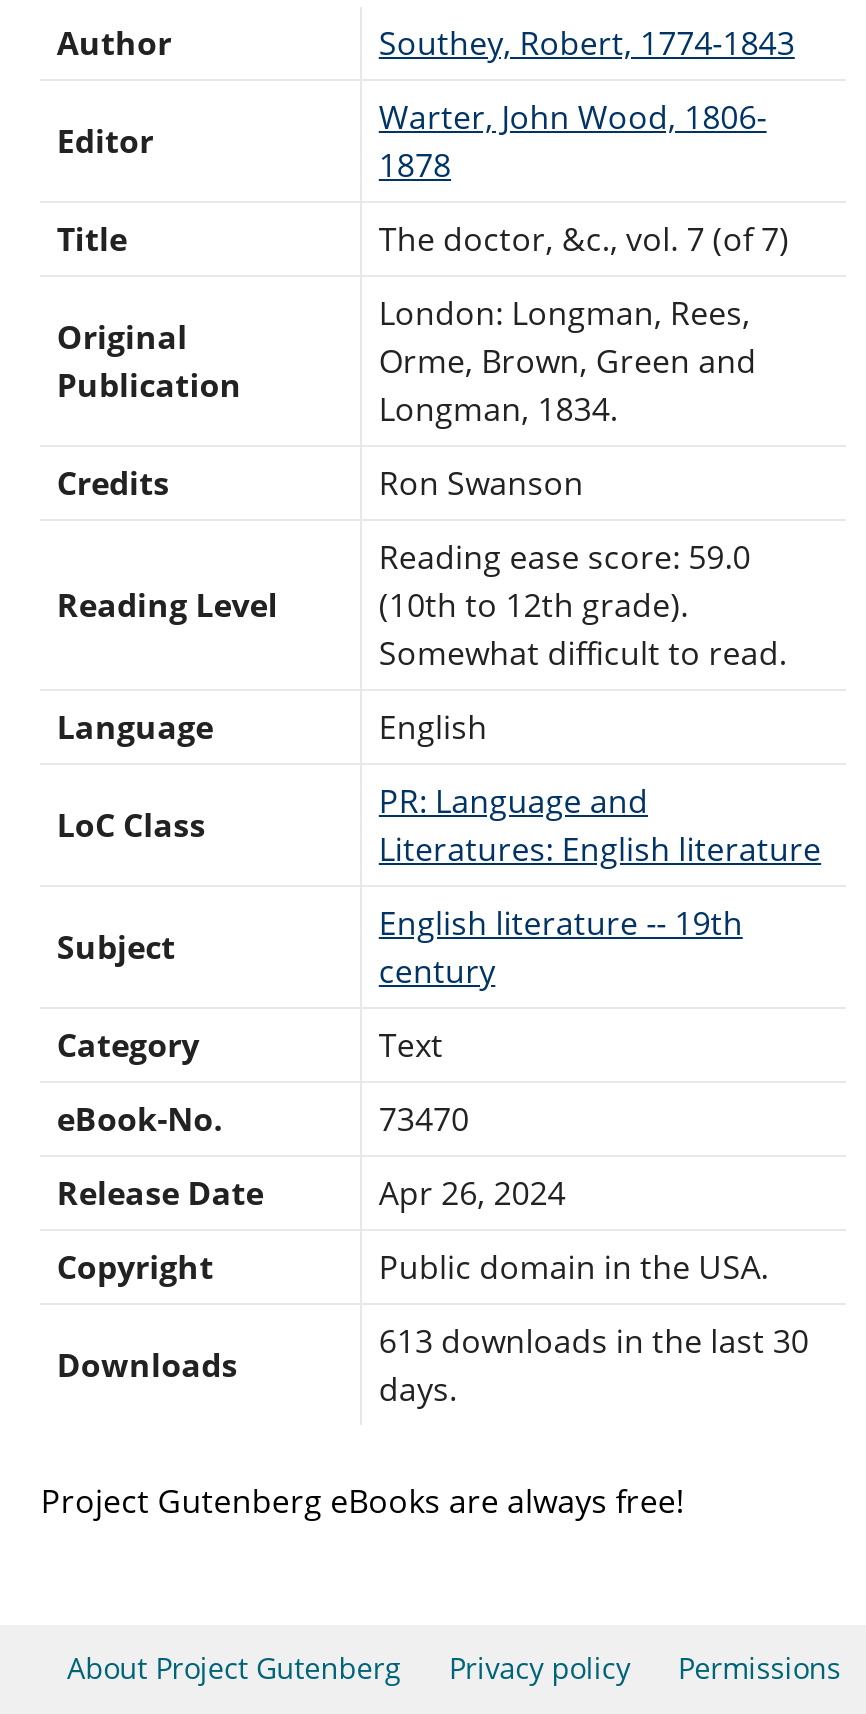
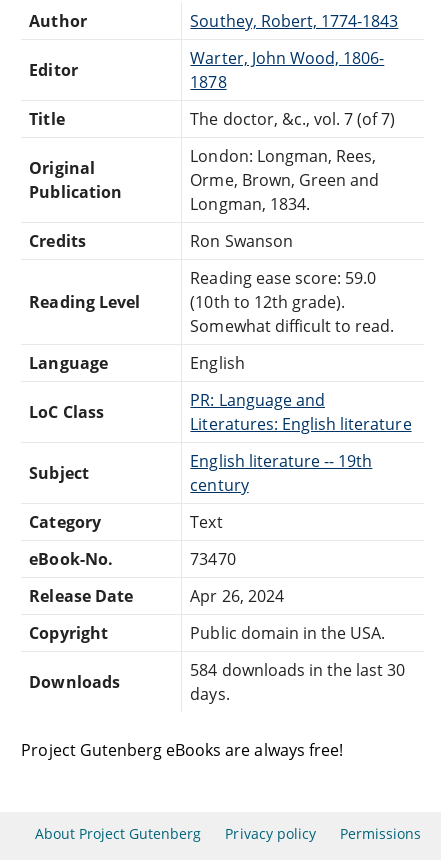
[379,1318,809,1362] 613 downloads in the last 30 -> [190,659,405,681] 584 downloads in the last 30

